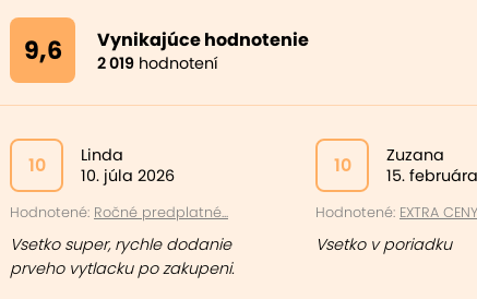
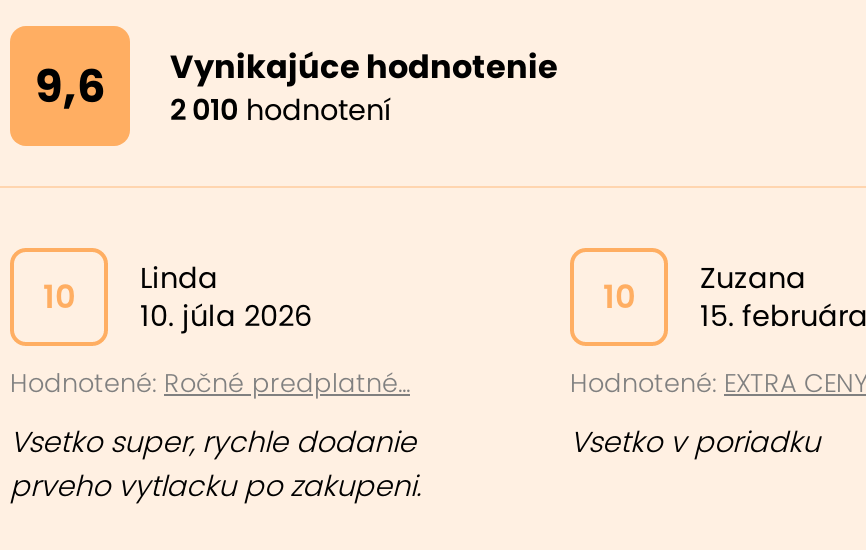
[23,27,309,74] 9,6 2 019 hodnotení Vynikajúce hodnotenie -> [35,44,558,130] 9,6 2 010 hodnotení Vynikajúce hodnotenie

